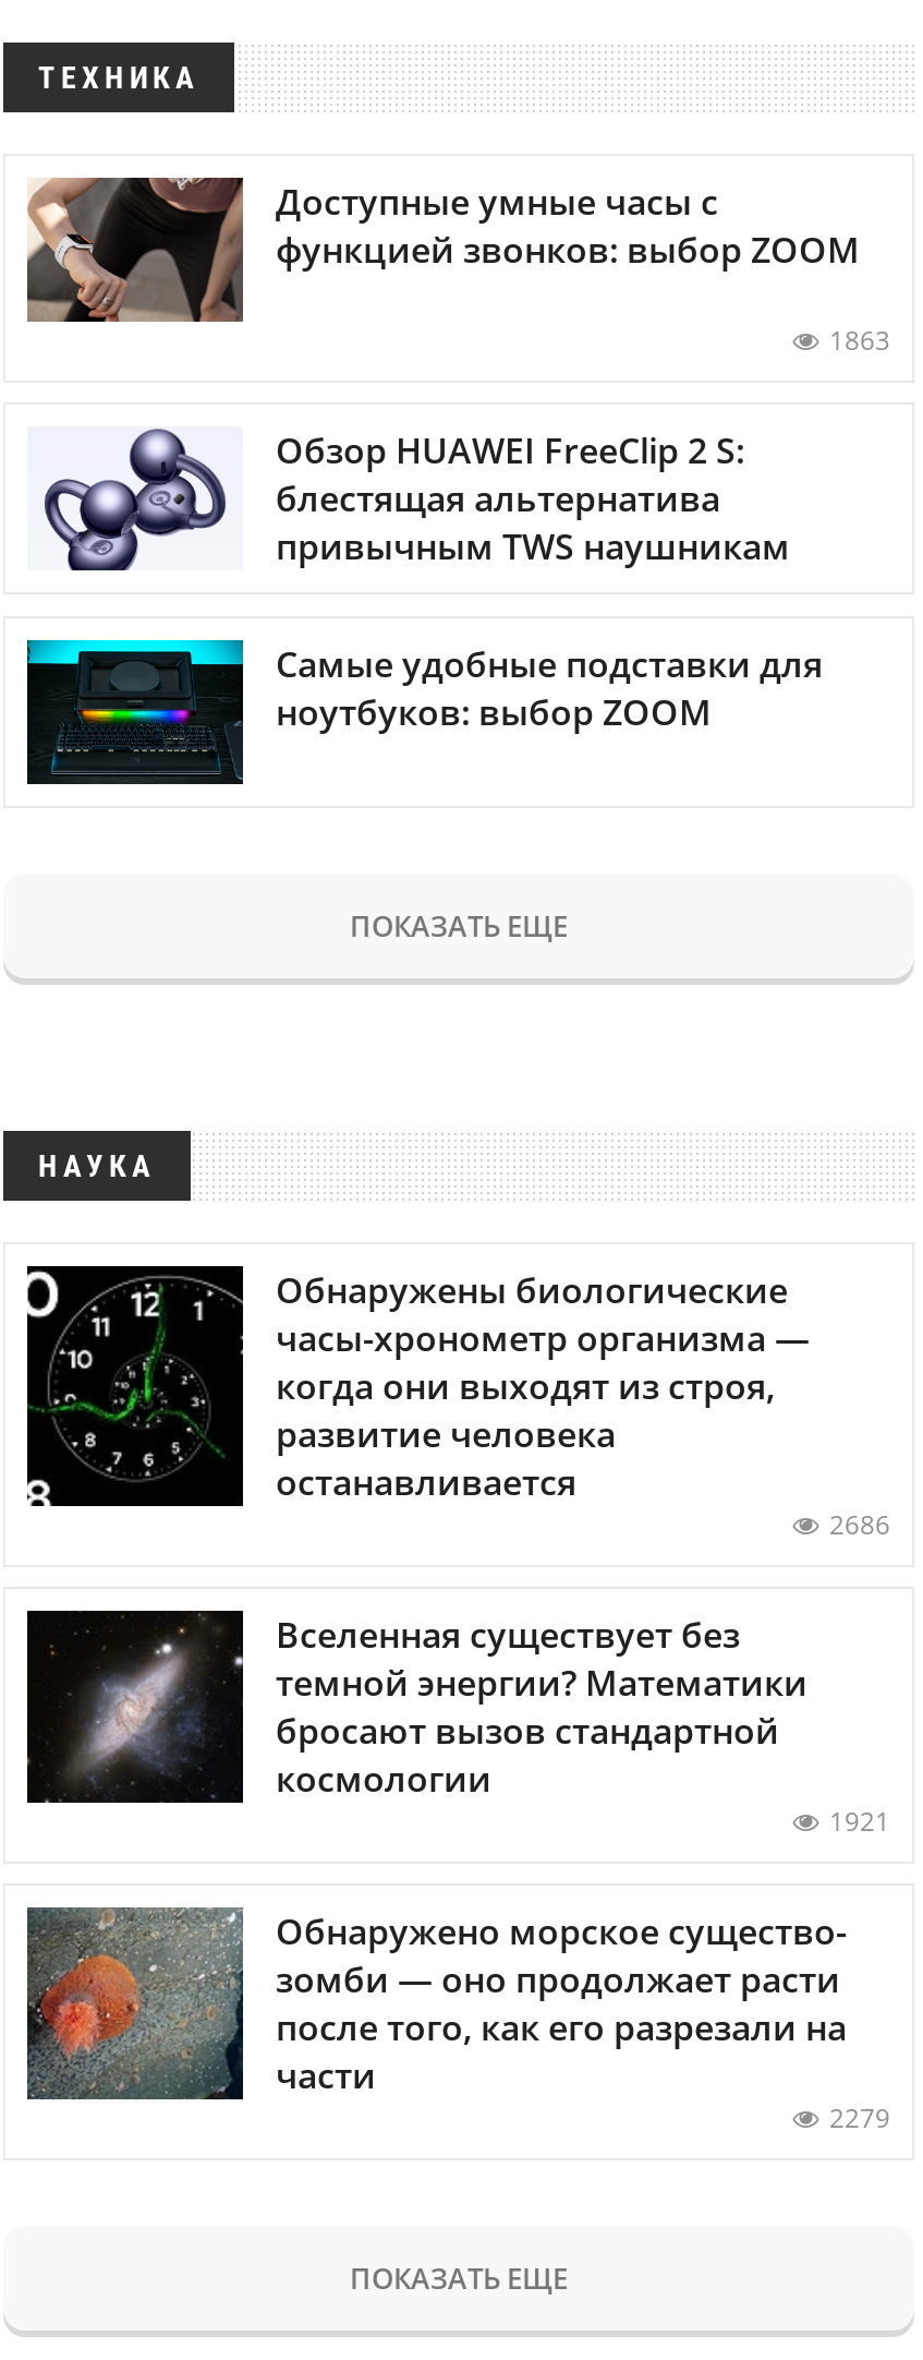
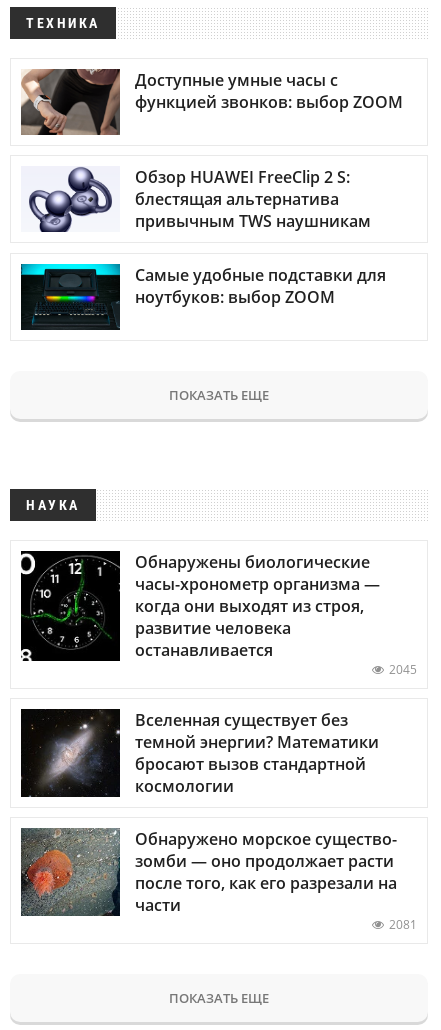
[829,322,890,359] 1863 -> none
[829,1505,890,1543] 2686 -> [389,661,417,678] 2045
[829,1802,890,1840] 1921 -> none
[829,2099,890,2136] 2279 -> [389,916,417,933] 2081

